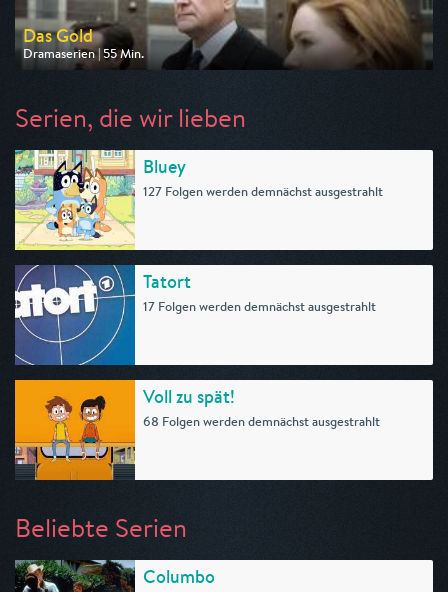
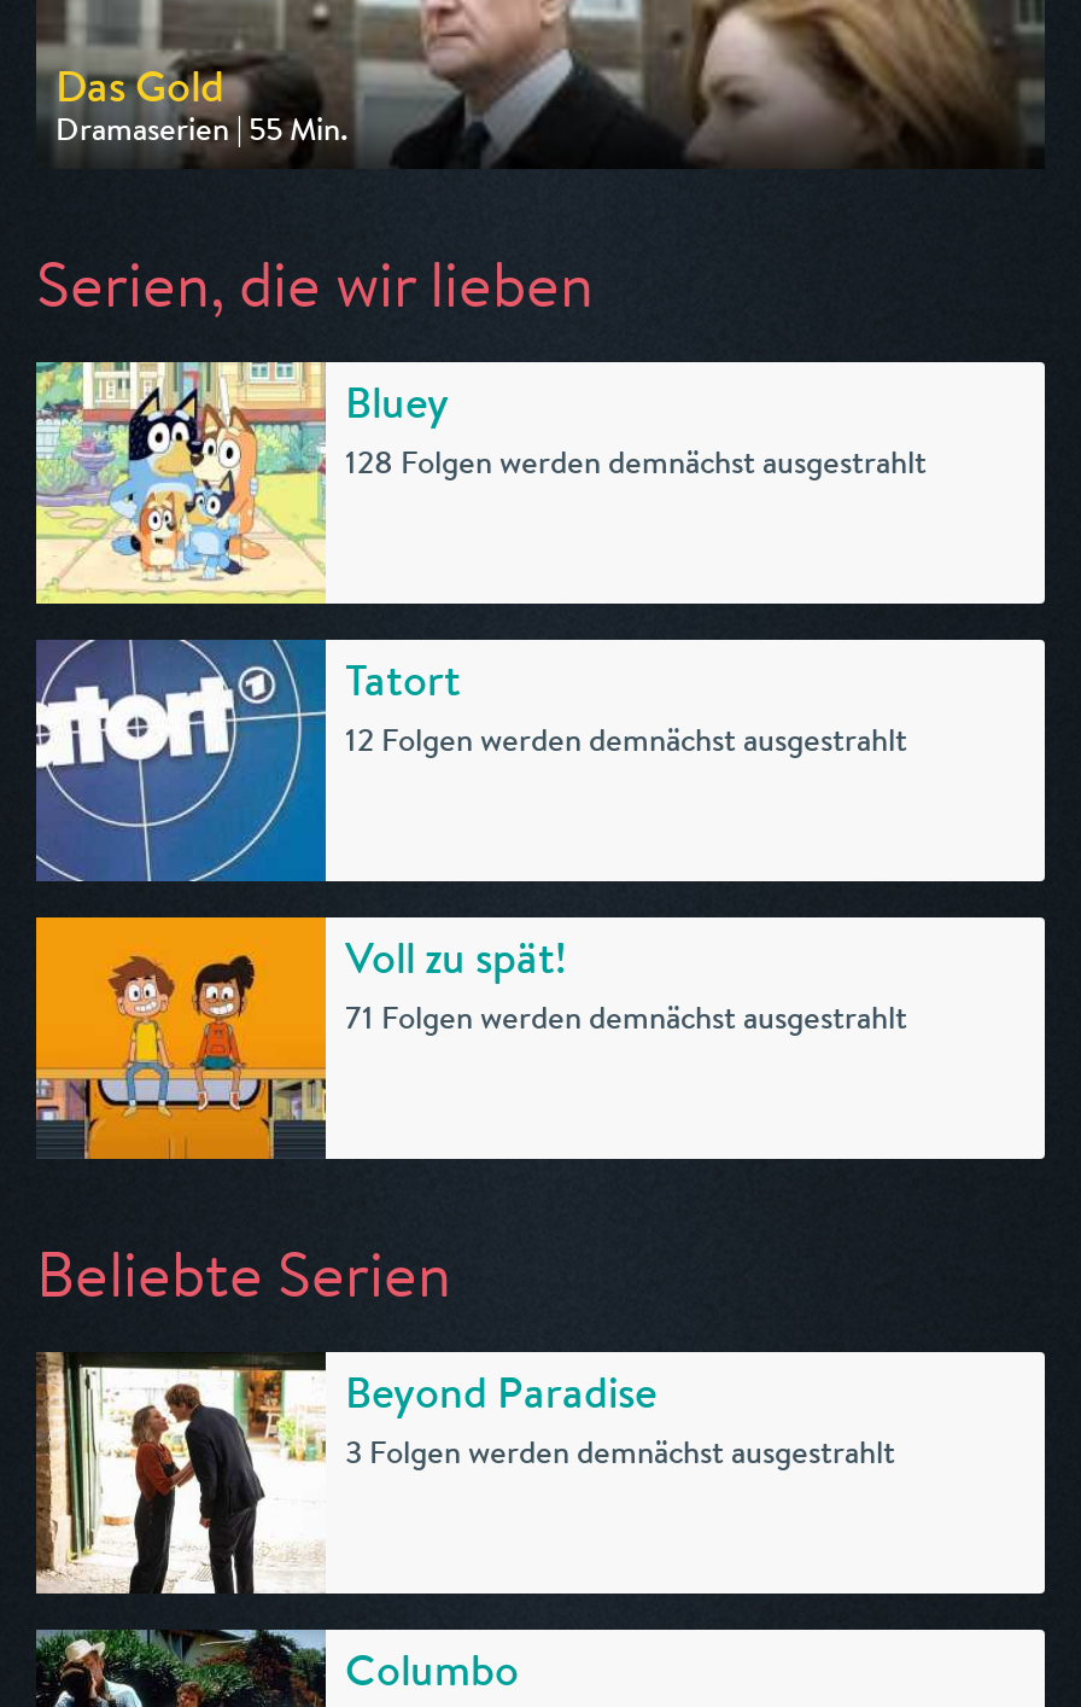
[143,183,383,200] 127 Folgen werden demnächst ausgestrahlt -> [345,442,927,483] 128 Folgen werden demnächst ausgestrahlt
[143,298,376,315] 17 Folgen werden demnächst ausgestrahlt -> [345,719,907,761] 12 Folgen werden demnächst ausgestrahlt
[143,413,380,430] 68 Folgen werden demnächst ausgestrahlt -> [345,997,907,1038] 71 Folgen werden demnächst ausgestrahlt
none -> [34,1352,1045,1596] [image] | Beyond Paradise | 3 Folgen werden demnächst ausgestrahlt

